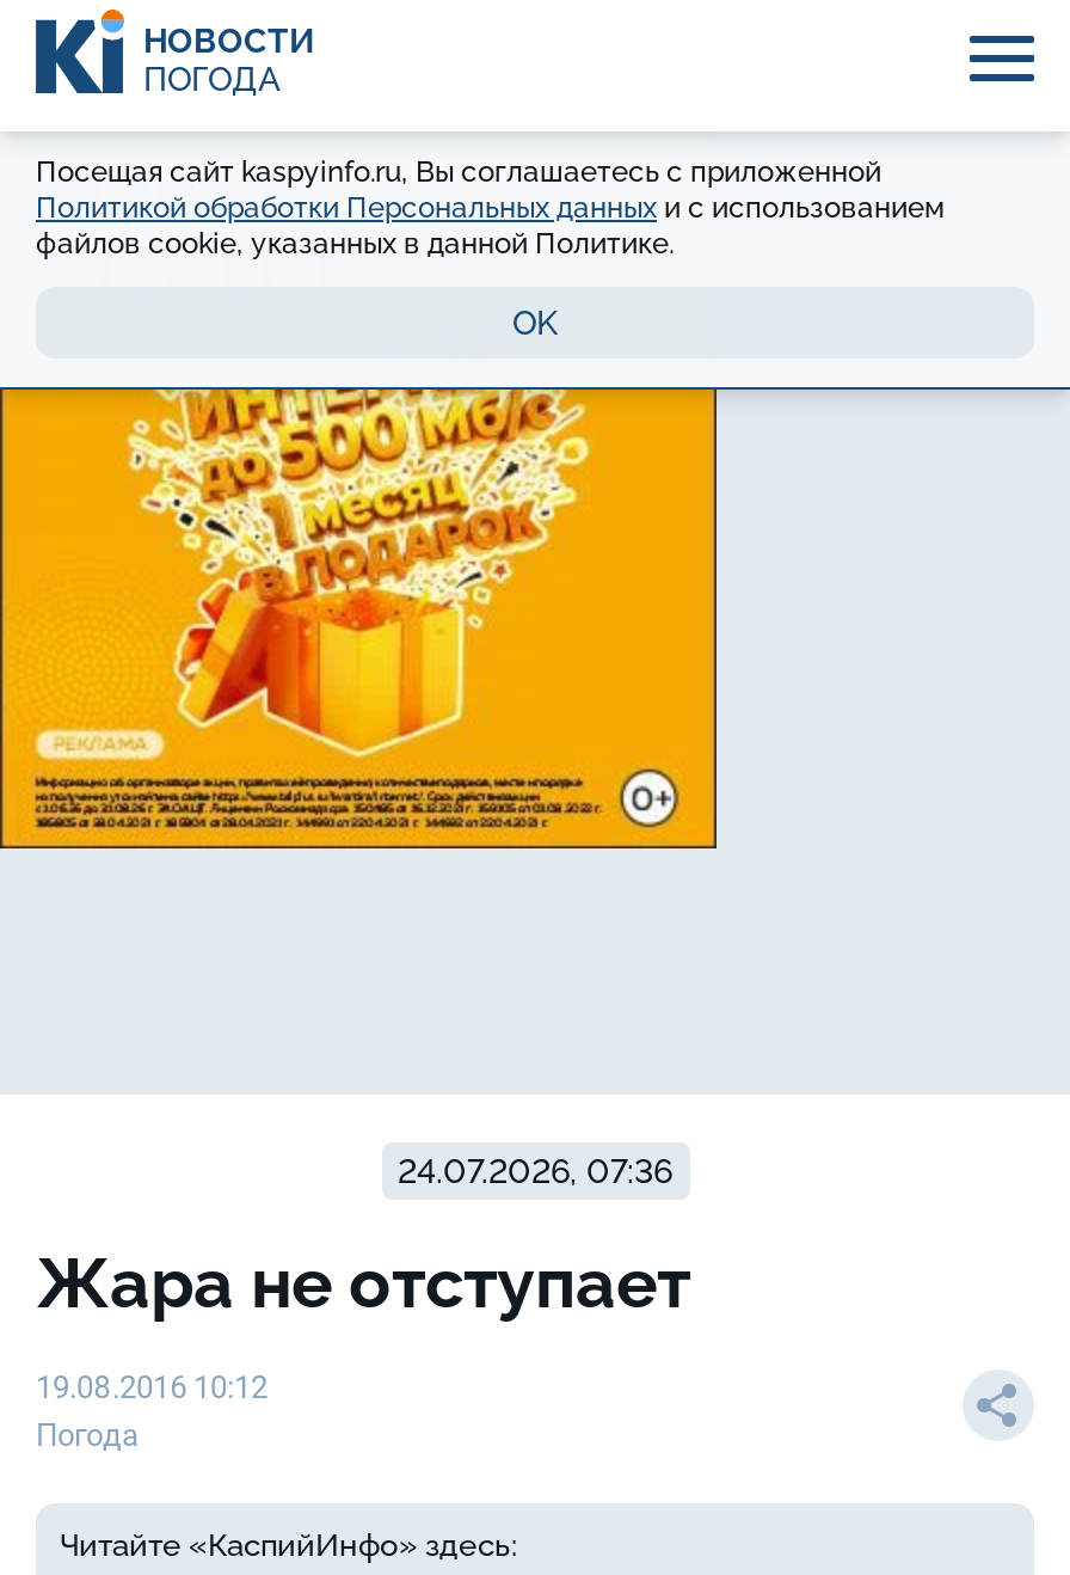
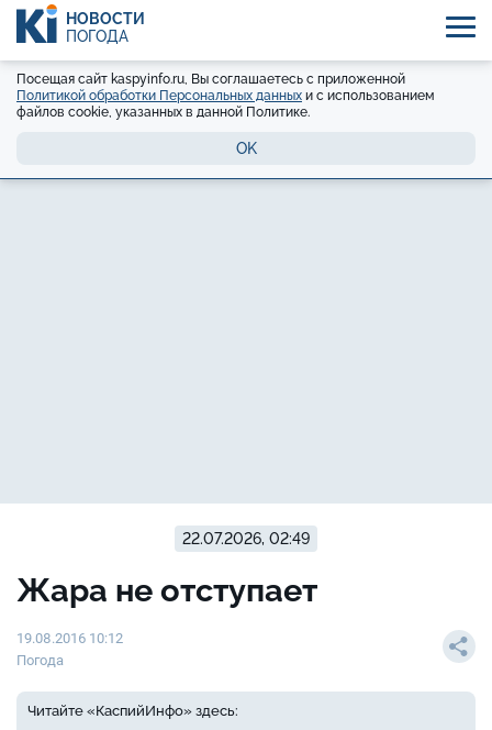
[7,387,719,851] [image] -> none
[398,1152,672,1191] 24.07.2026, 07:36 -> [182,530,310,548] 22.07.2026, 02:49

